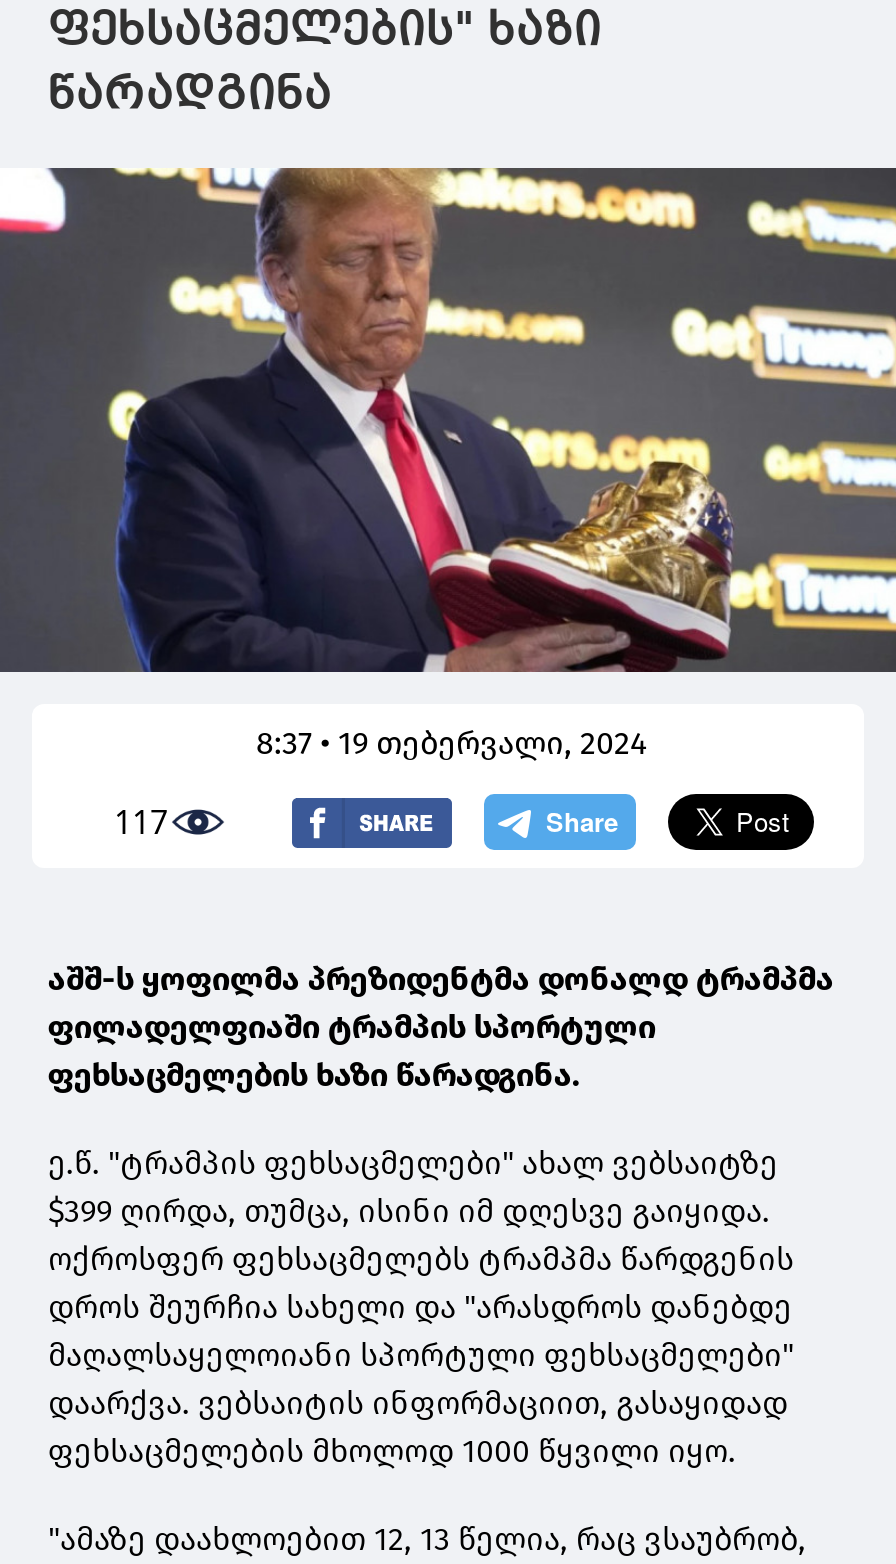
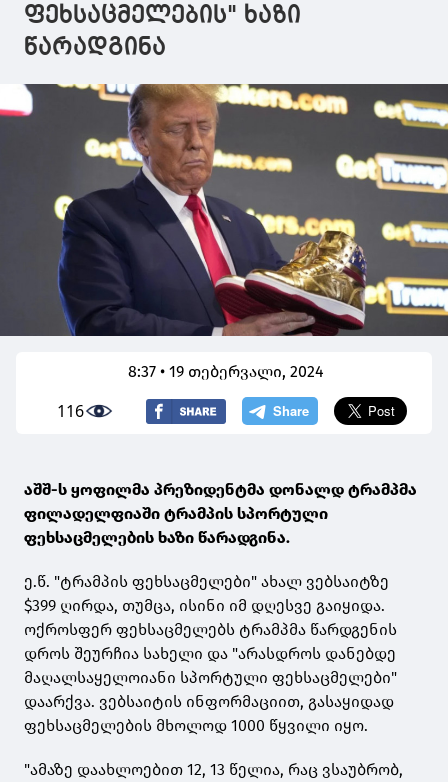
[114,801,168,845] 117 -> [57,400,84,422] 116

